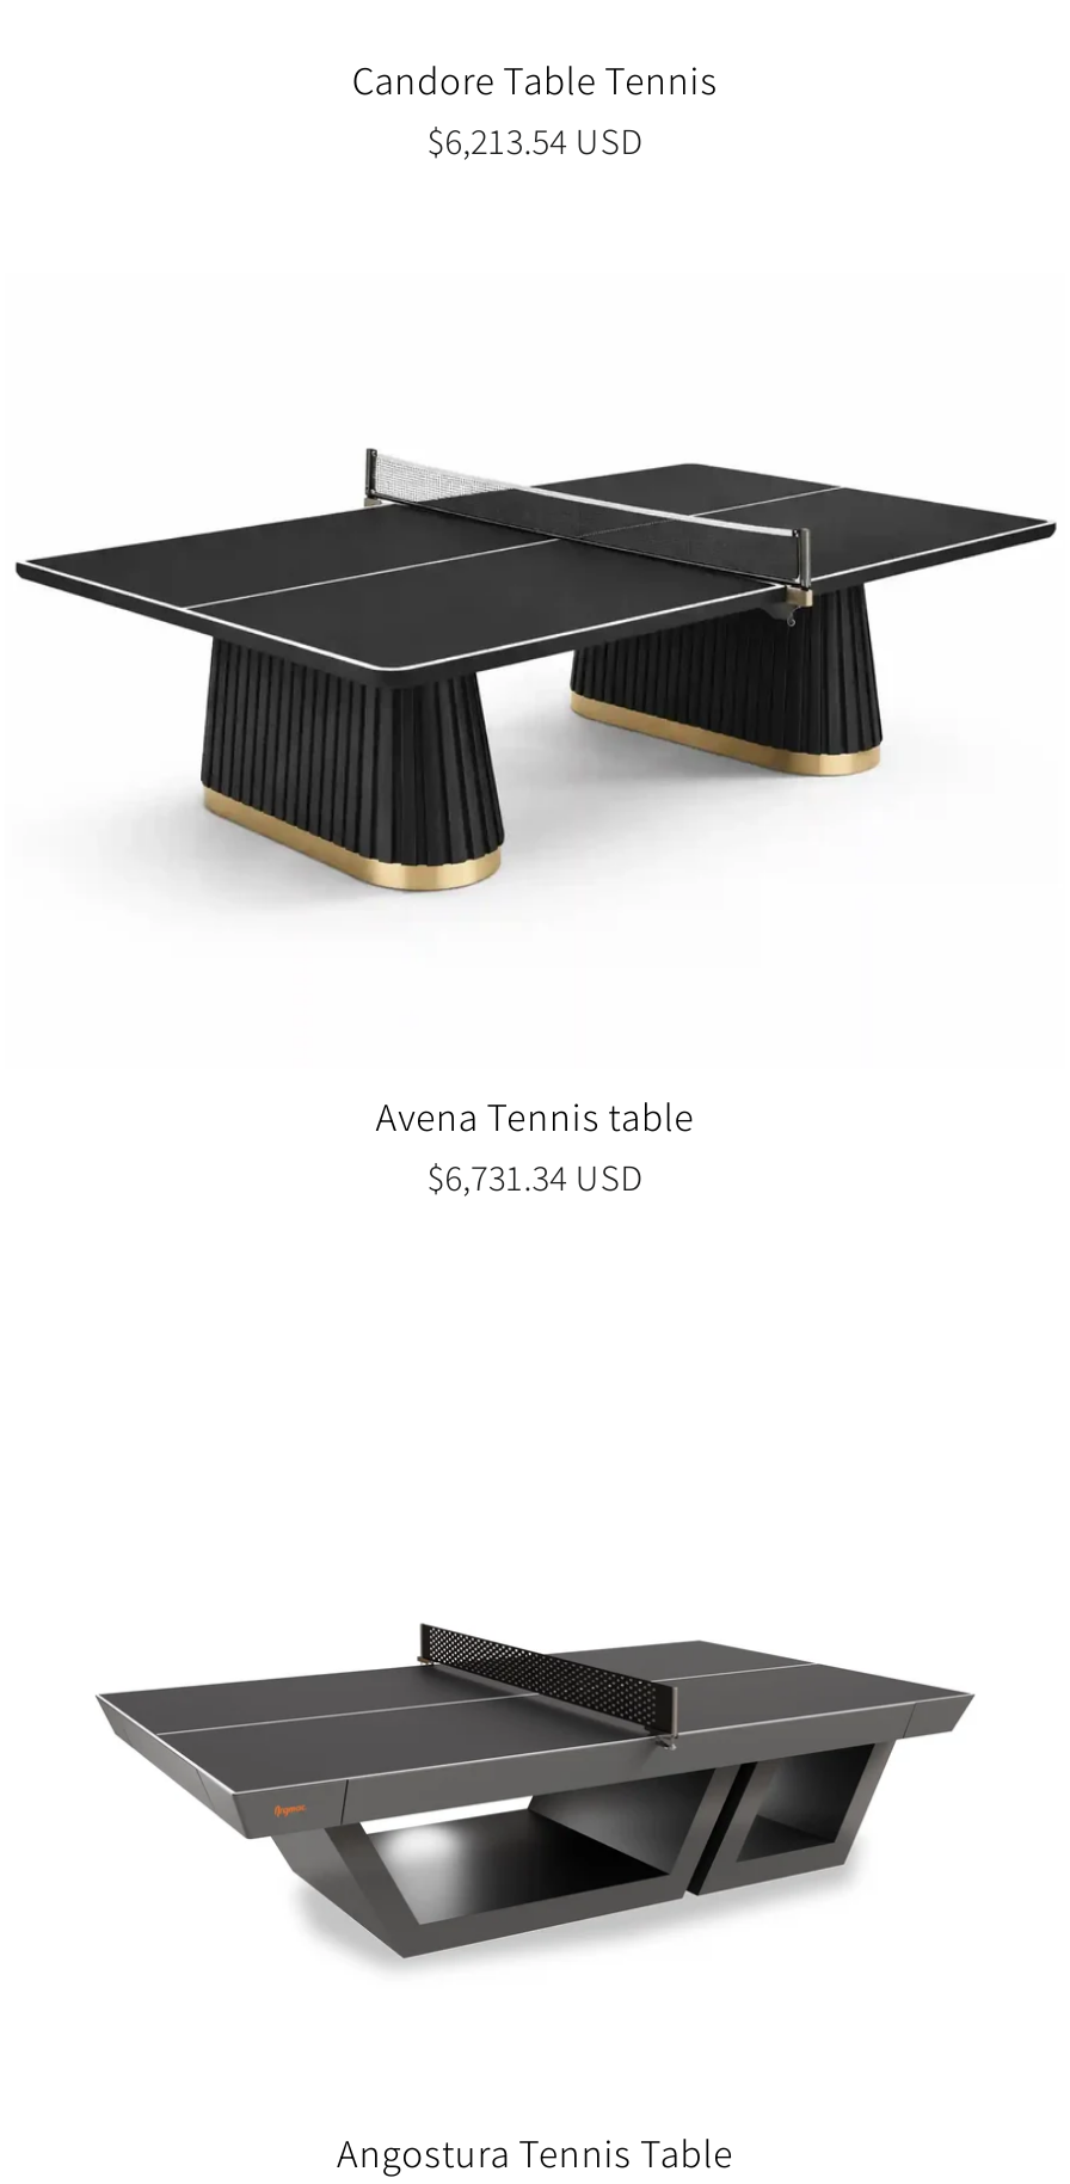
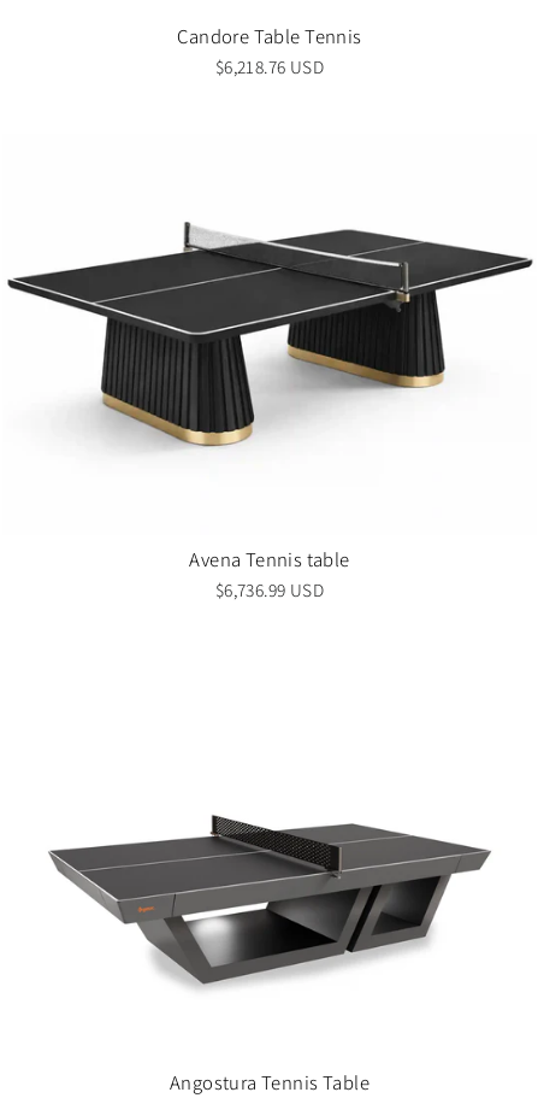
[427,115,643,162] $6,213.54 USD -> [215,54,324,78] $6,218.76 USD
[427,1151,643,1199] $6,731.34 USD -> [215,577,324,601] $6,736.99 USD

